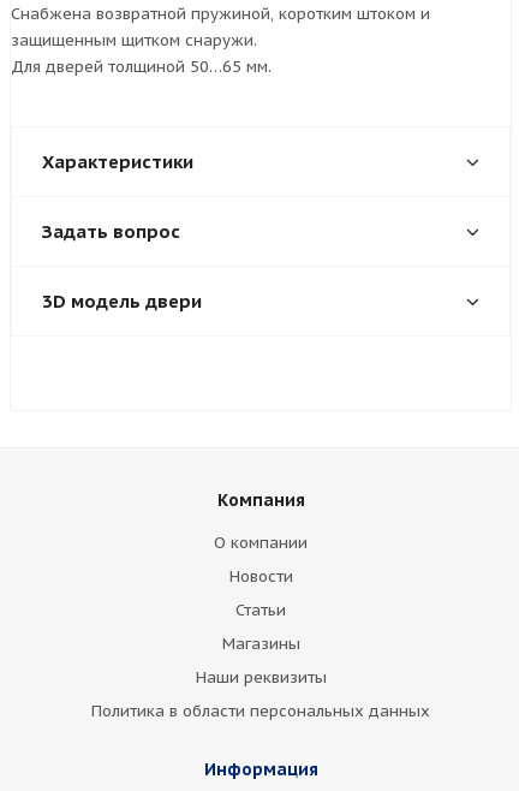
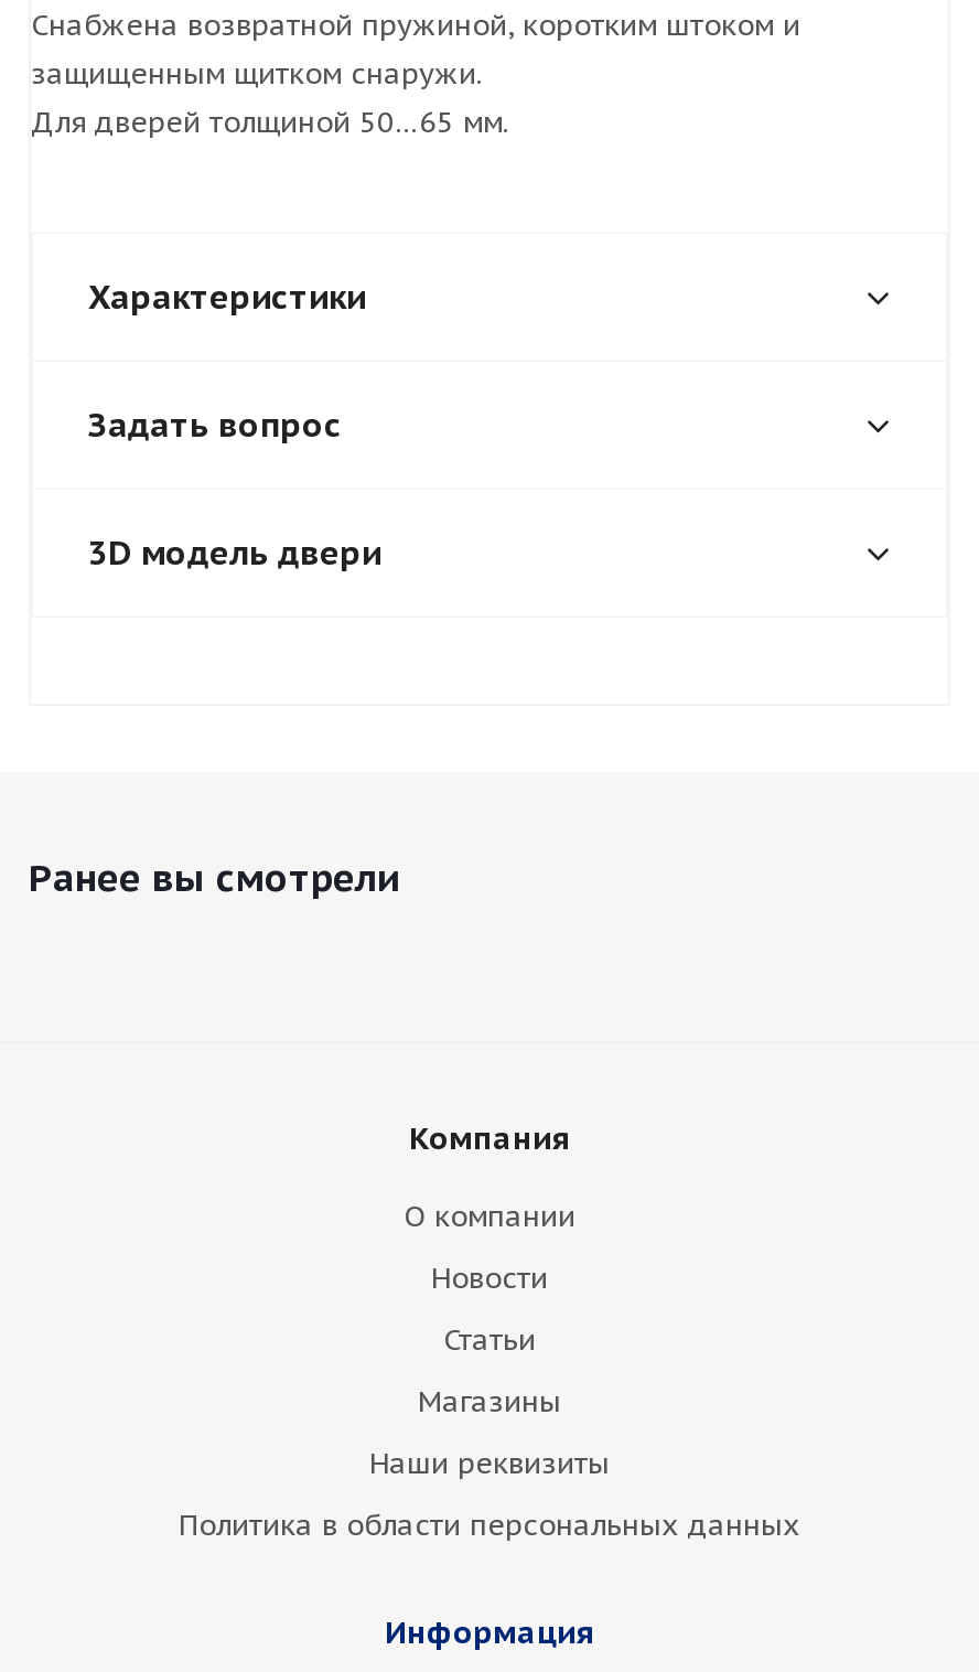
none -> [29,854,401,902] Ранее вы смотрели

